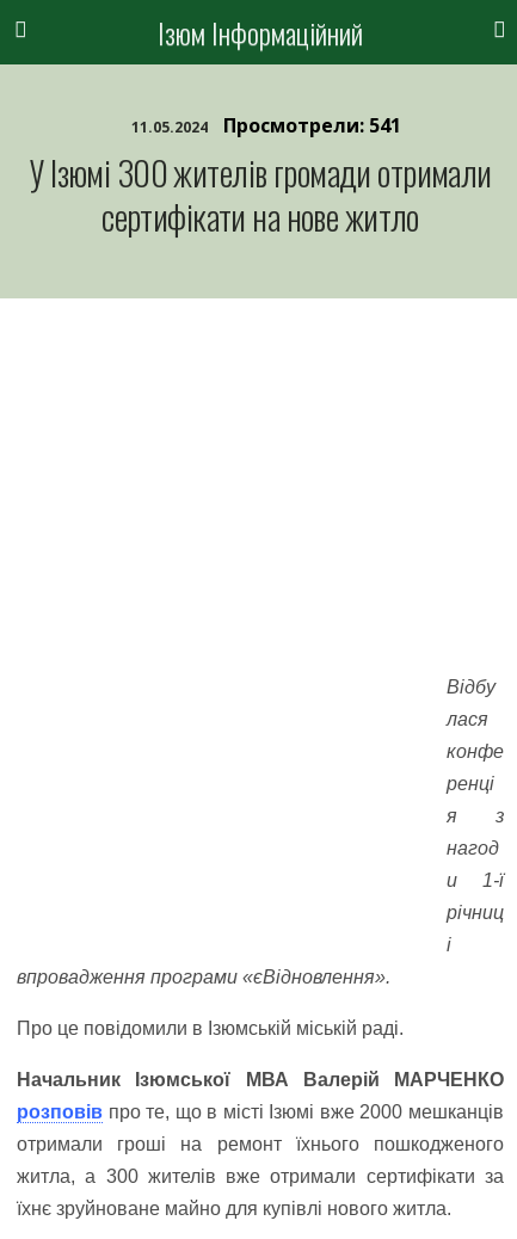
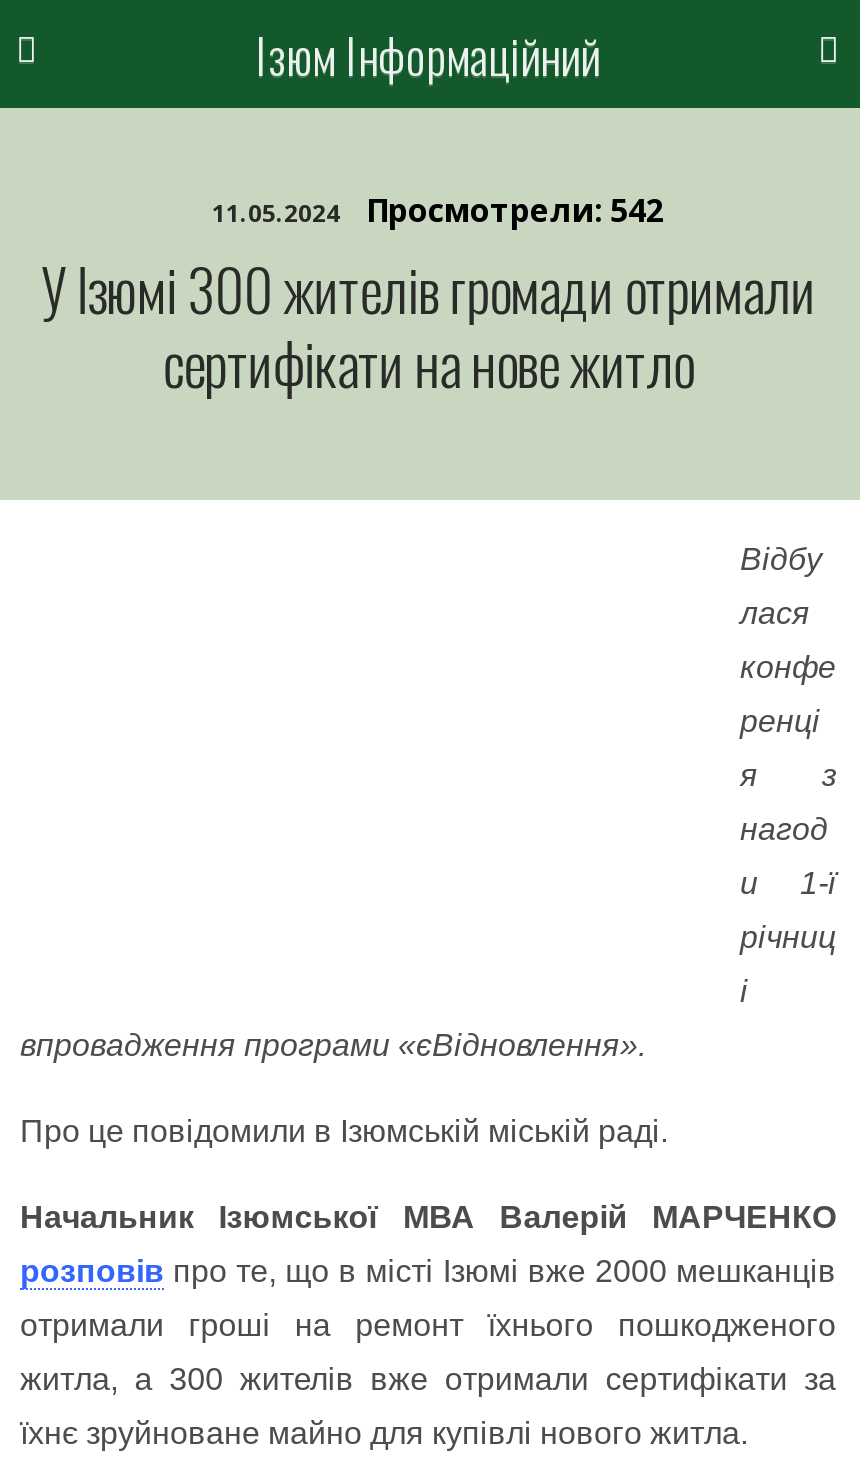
[131,112,401,138] 11.05.2024 Просмотрели: 541 -> [212,188,664,232] 11.05.2024 Просмотрели: 542

